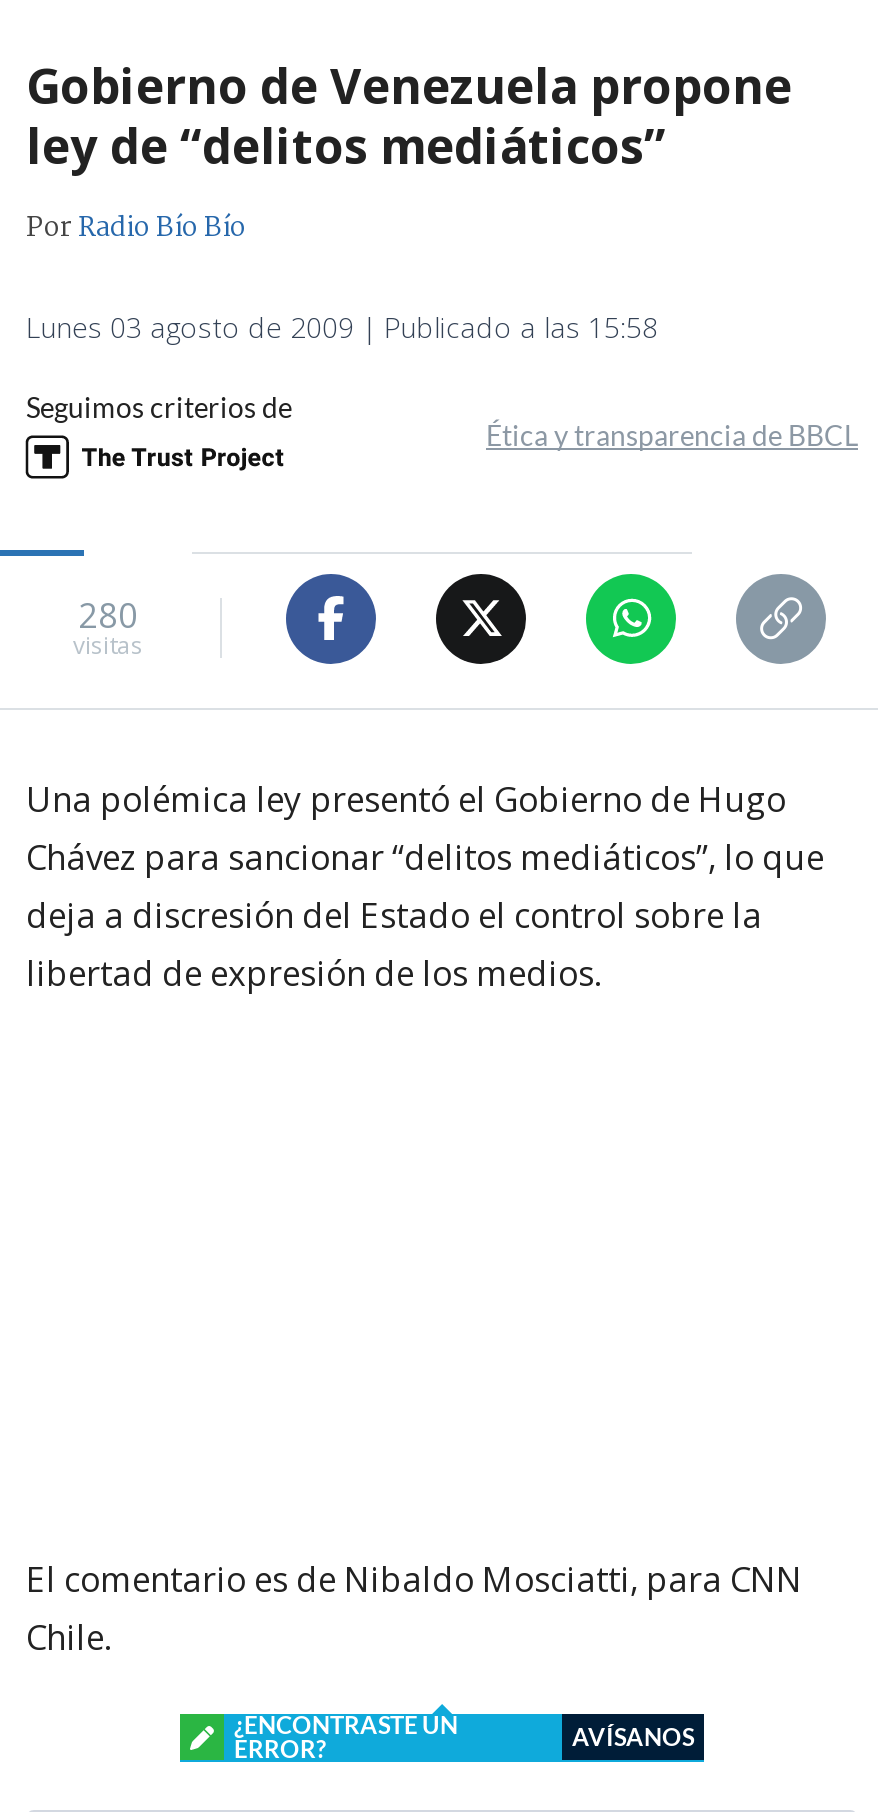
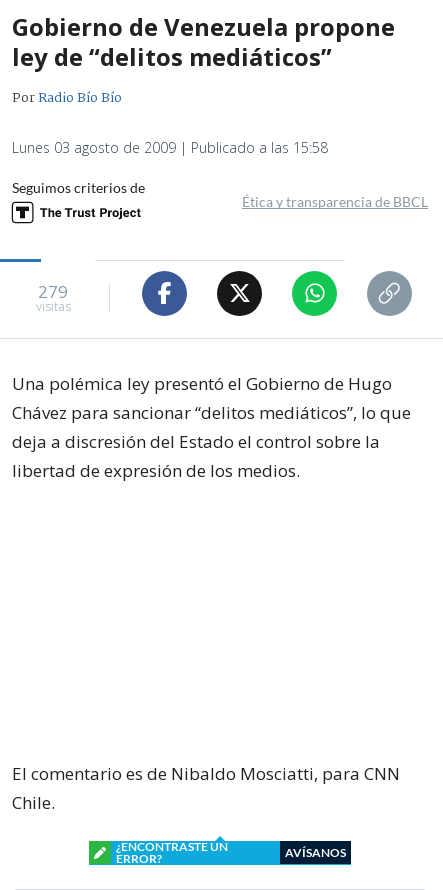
[78,593,138,639] 280 -> [38,280,68,303] 279

